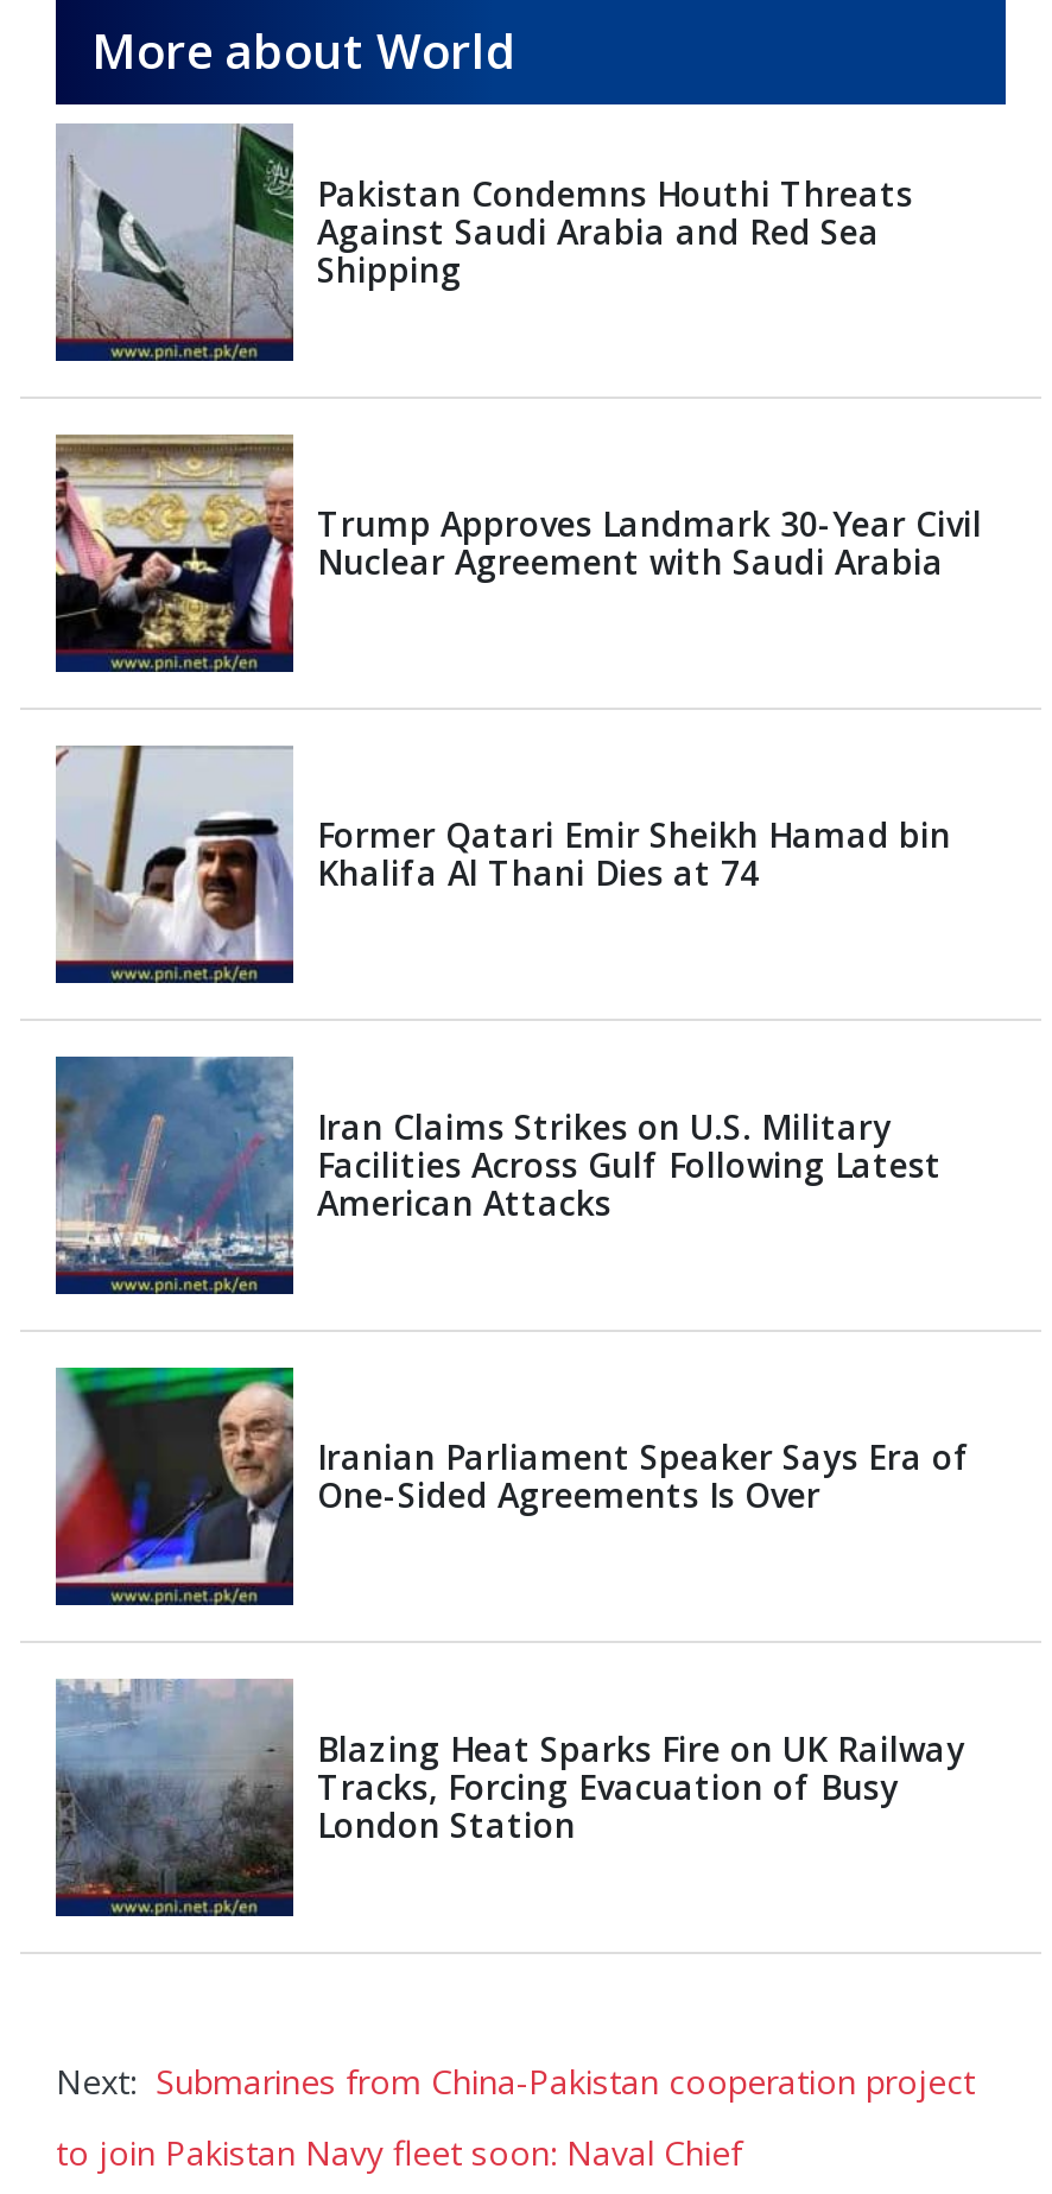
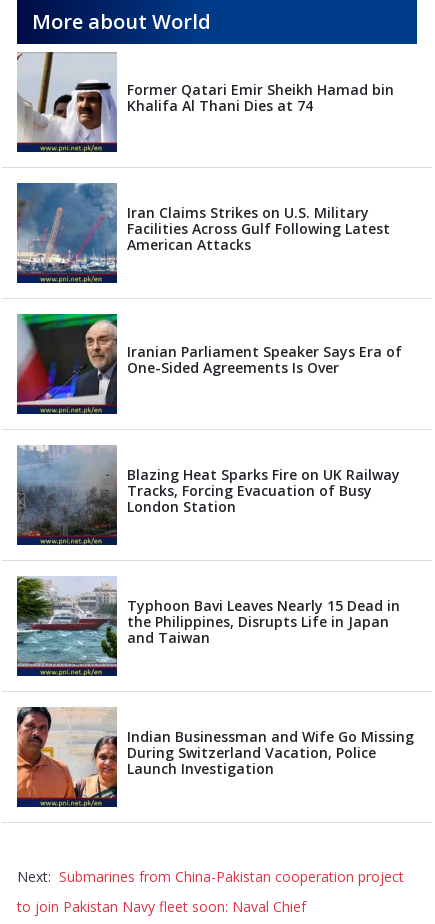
[56,126,913,337] [image] | Pakistan Condemns Houthi Threats | Against Saudi Arabia and Red Sea | Shipping -> none
[56,432,982,651] [image] | Trump Approves Landmark 30-Year Civil | Nuclear Agreement with Saudi Arabia -> none
moved [53,746,970,1848] -> [16,52,402,516]: [image] | Former Qatari Emir Sheikh Hamad bin | Khalifa Al Thani Dies at 74 | ... | Tracks, Forcing Evacuation of Busy | London Station
none -> [16,576,400,667] [image] | Typhoon Bavi Leaves Nearly 15 Dead in | the Philippines, Disrupts Life in Japan | and Taiwan
none -> [16,706,414,799] [image] | Indian Businessman and Wife Go Missing | During Switzerland Vacation, Police | Launch Investigation

